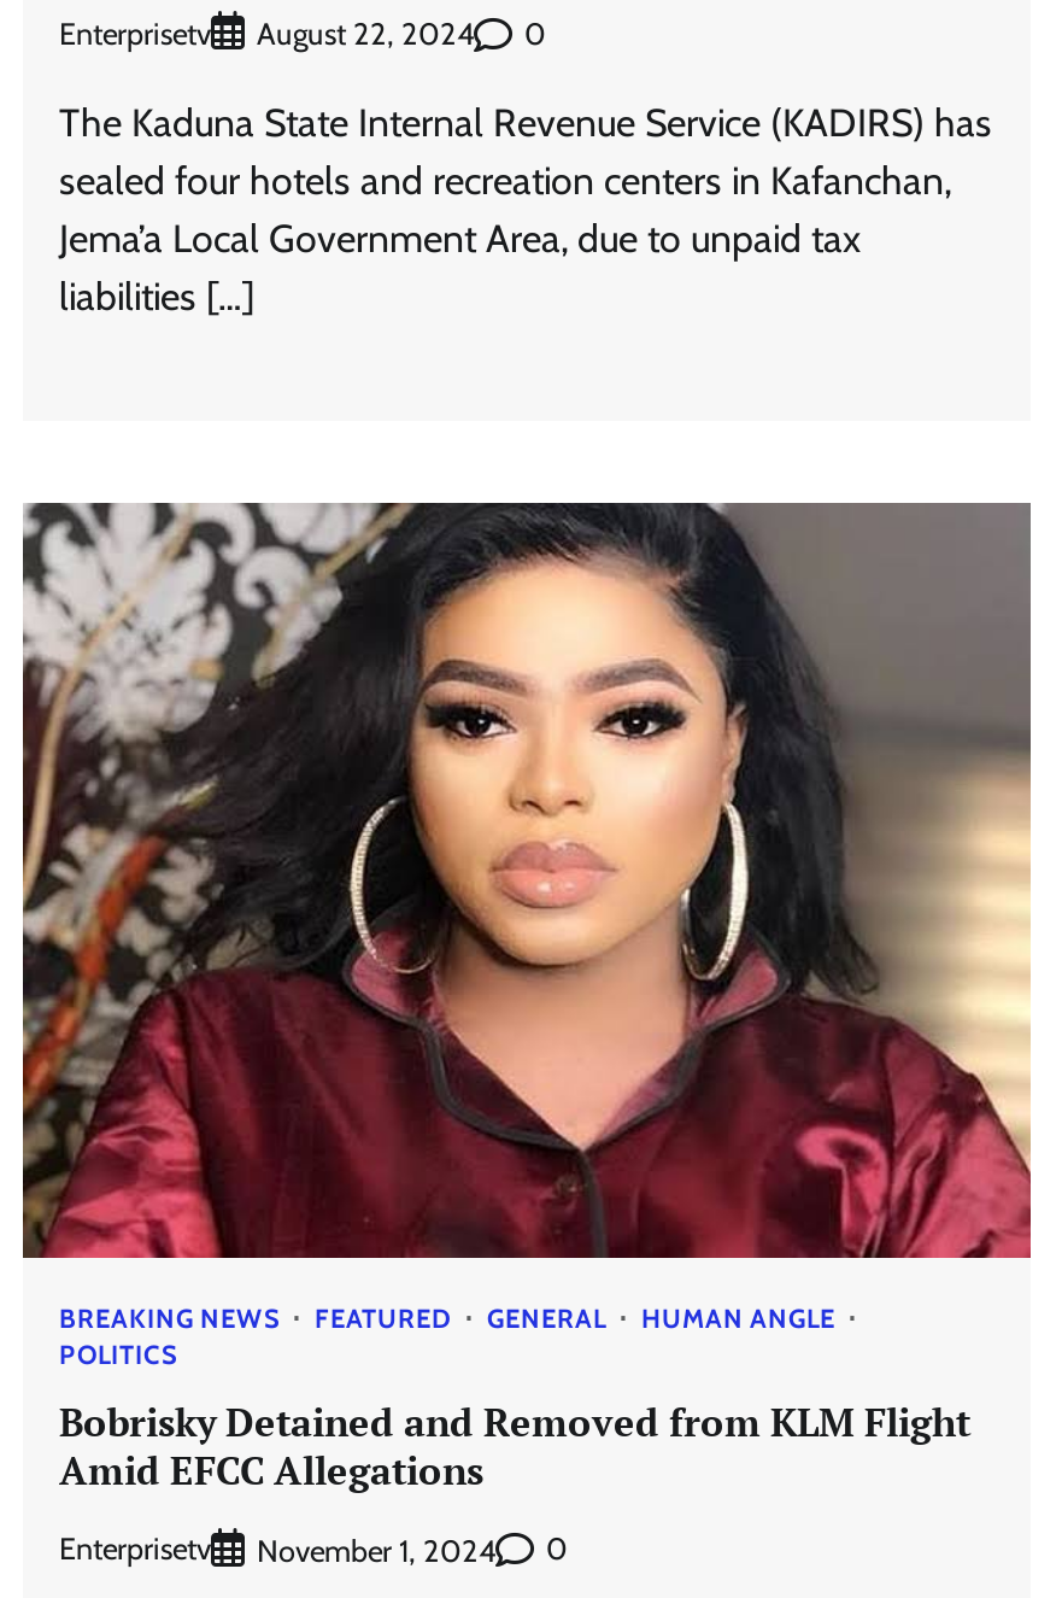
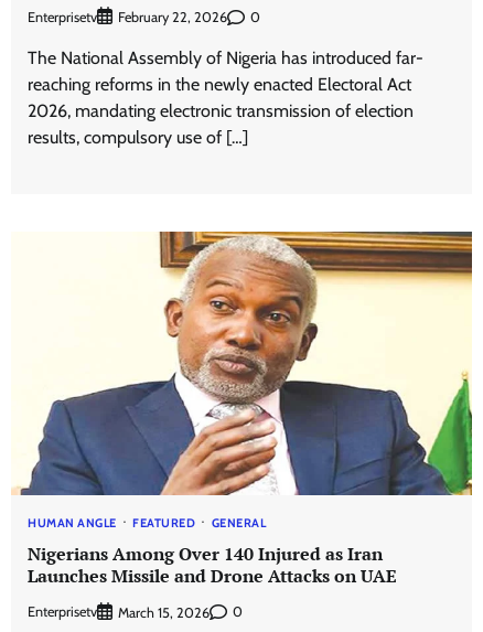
[257,16,474,52] August 22, 2024 -> [118,9,227,26] February 22, 2026
[59,101,992,320] The Kaduna State Internal Revenue Service (KADIRS) has | sealed four hotels and recreation centers in Kafanchan, | Jema’a Local Government Area, due to unpaid tax | liabilities […] -> [28,48,423,148] The National Assembly of Nigeria has introduced far- | reaching reforms in the newly enacted Electoral Act | 2026, mandating electronic transmission of election | results, compulsory use of […]
[20,501,1033,1335] [image] | BREAKING NEWS -> [11,231,473,531] [image] | HUMAN ANGLE
[59,1301,970,1497] HUMAN ANGLE | POLITICS | Bobrisky Detained and Removed from KLM Flight | Amid EFCC Allegations -> [28,542,397,588] Nigerians Among Over 140 Injured as Iran | Launches Missile and Drone Attacks on UAE
[257,1532,495,1568] November 1, 2024 -> [118,604,210,621] March 15, 2026

